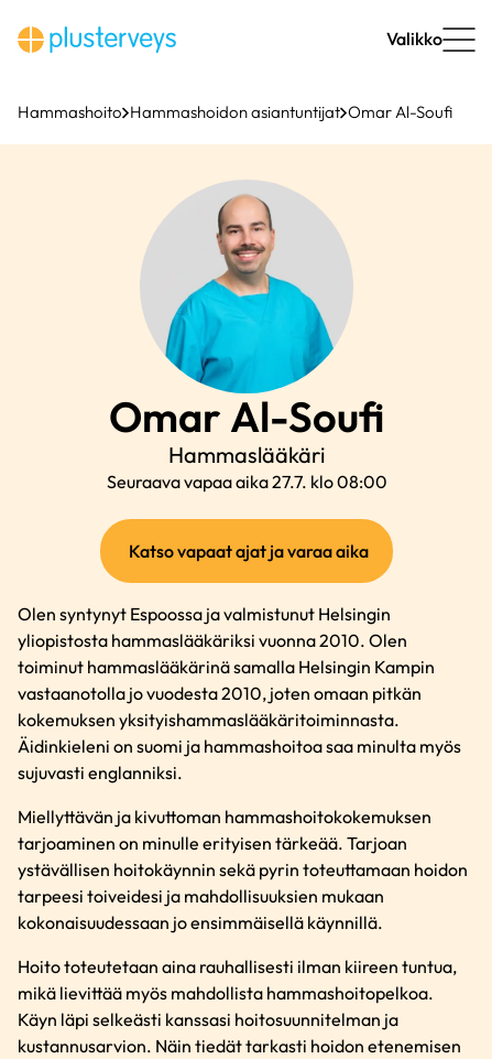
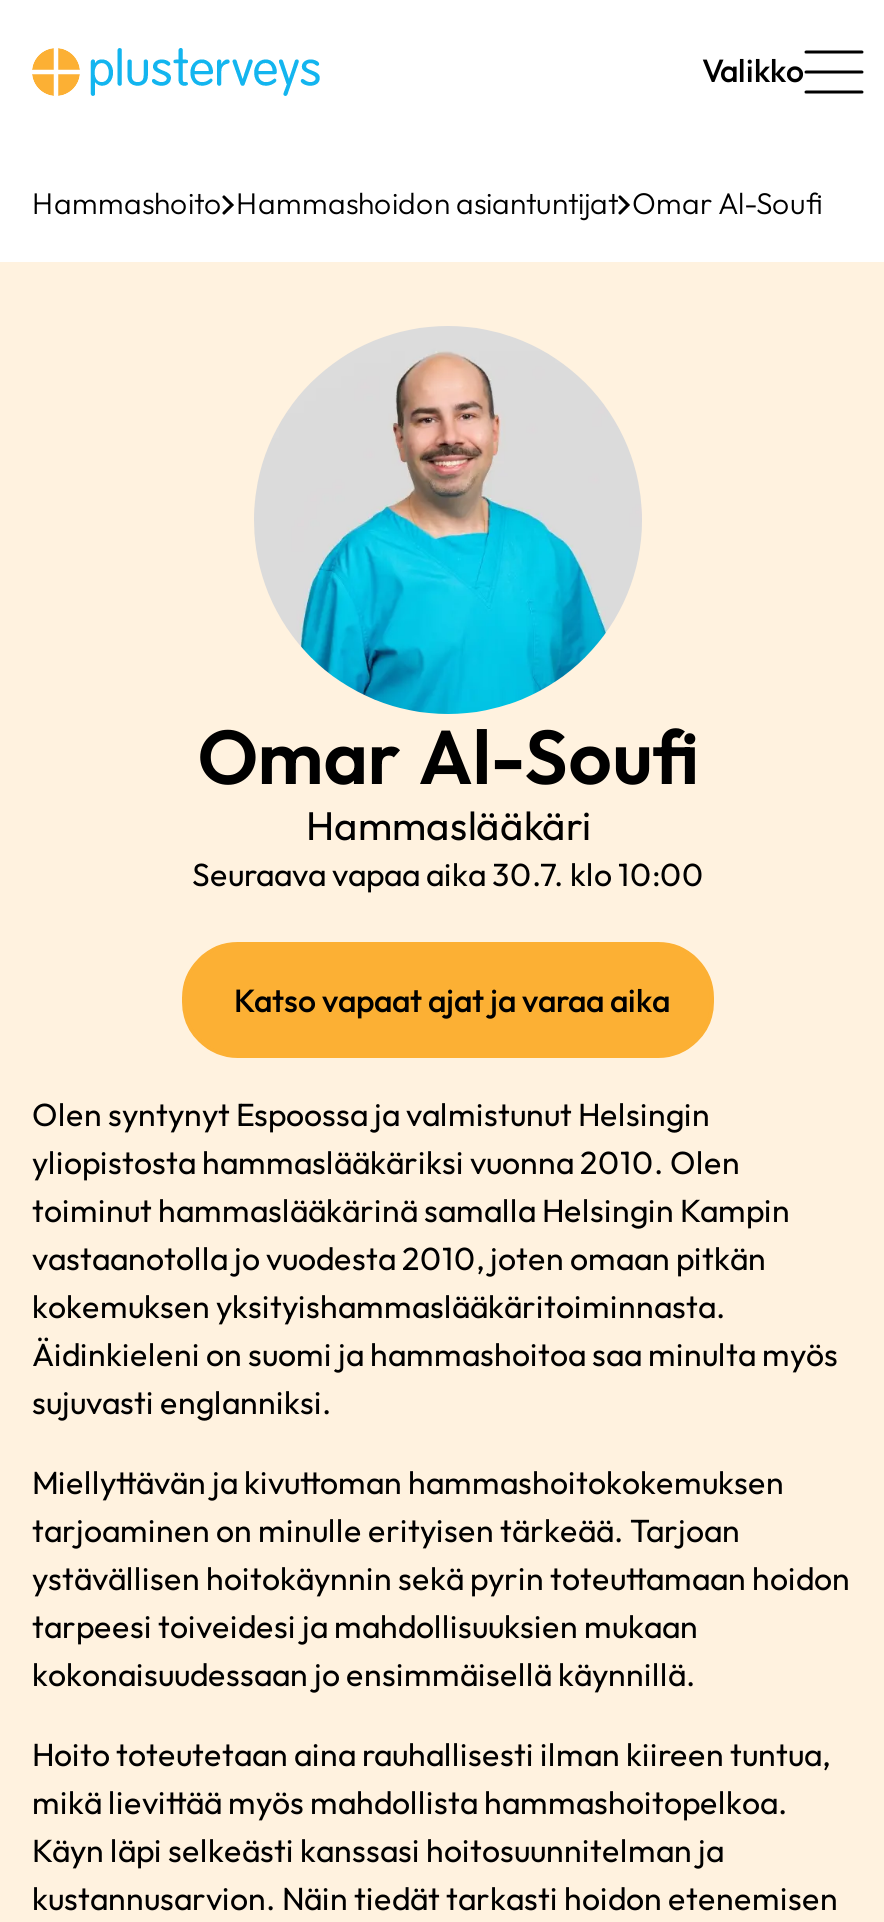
[106,471,387,493] Seuraava vapaa aika 27.7. klo 08:00 -> [192,854,704,894] Seuraava vapaa aika 30.7. klo 10:00

